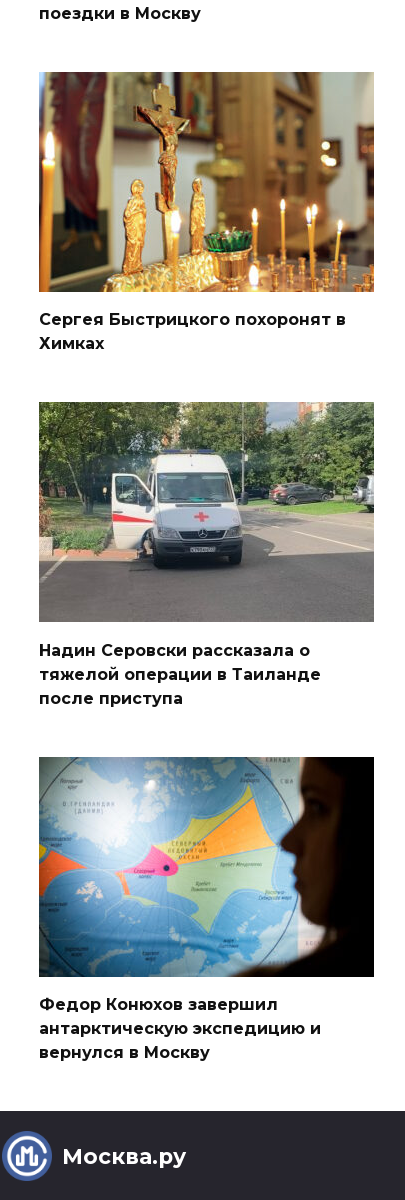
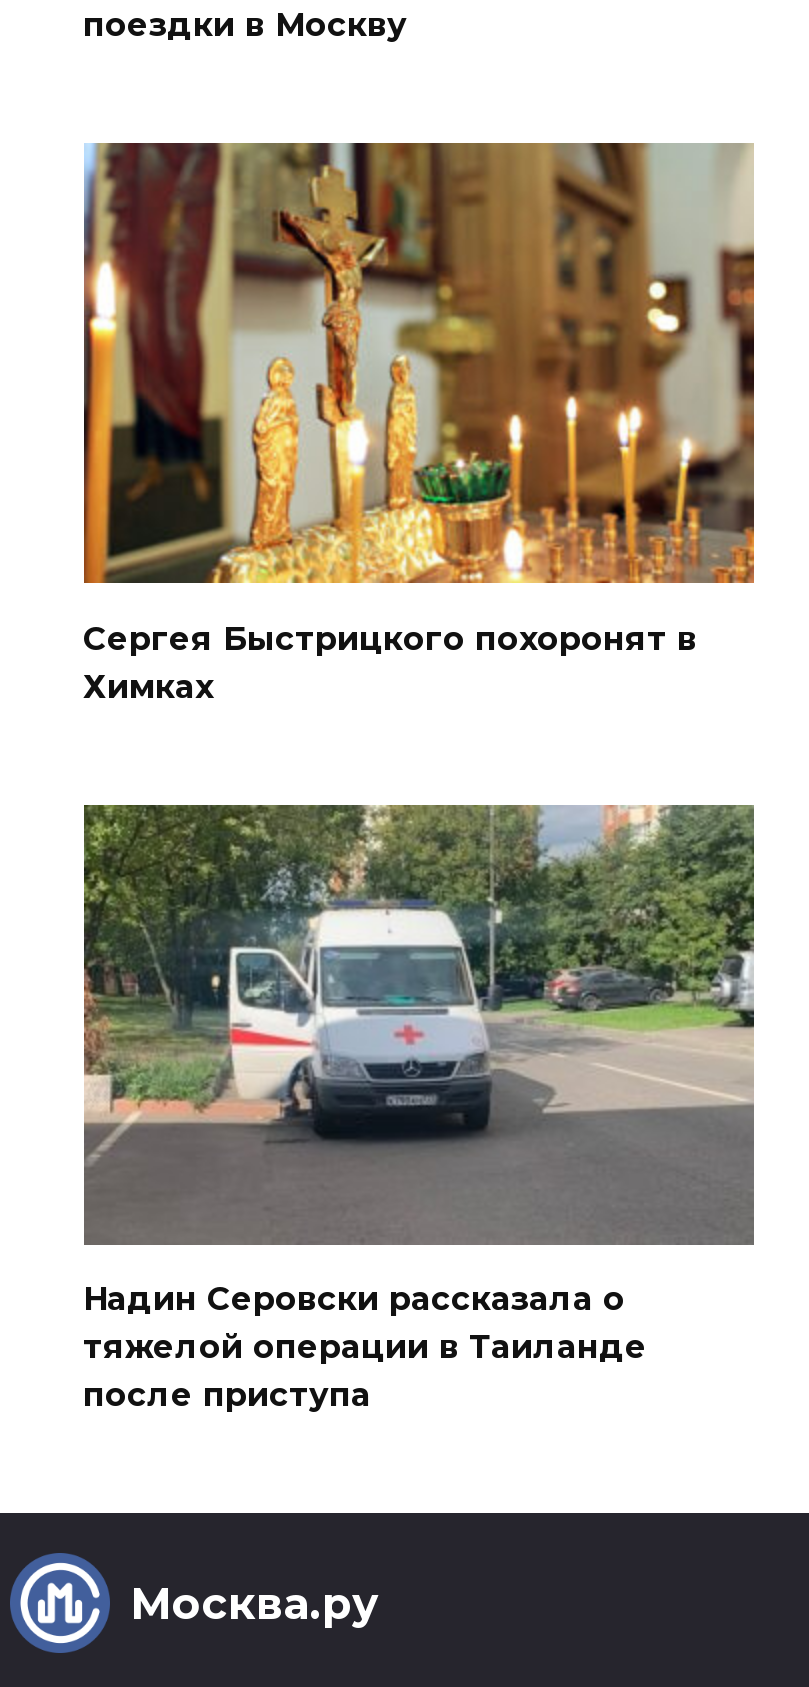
[38,757,375,1062] [image] | Федор Конюхов завершил | антарктическую экспедицию и | вернулся в Москву -> none

